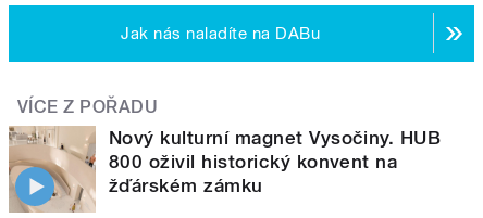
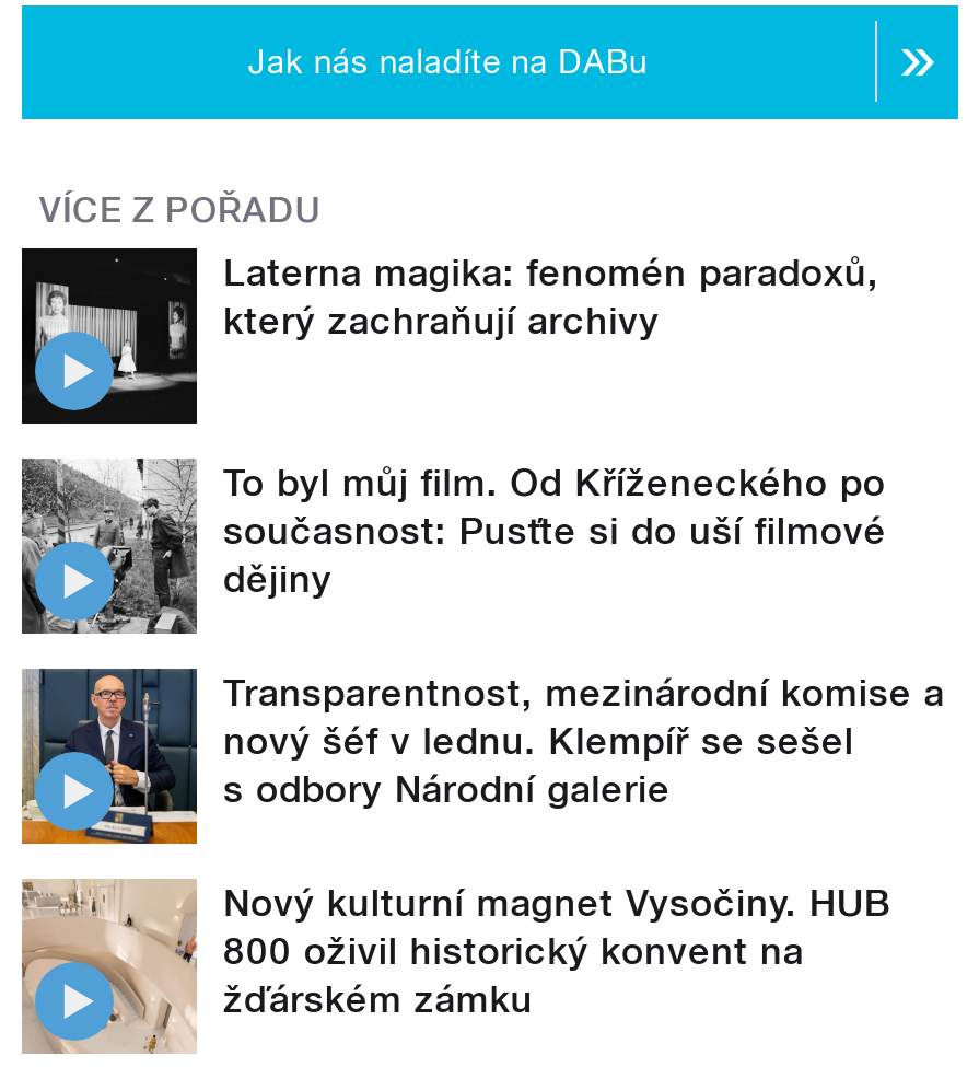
none -> [20,246,879,426] [image] | Laterna magika: fenomén paradoxů, | který zachraňují archivy
none -> [20,456,945,810] [image] | To byl můj film. Od Kříženeckého po | současnost: Pusťte si do uší filmové | dějiny | Transparentnost, mezinárodní komise a | nový šéf v lednu. Klempíř se sešel | s odbory Národní galerie
none -> [20,666,199,846] [image]

